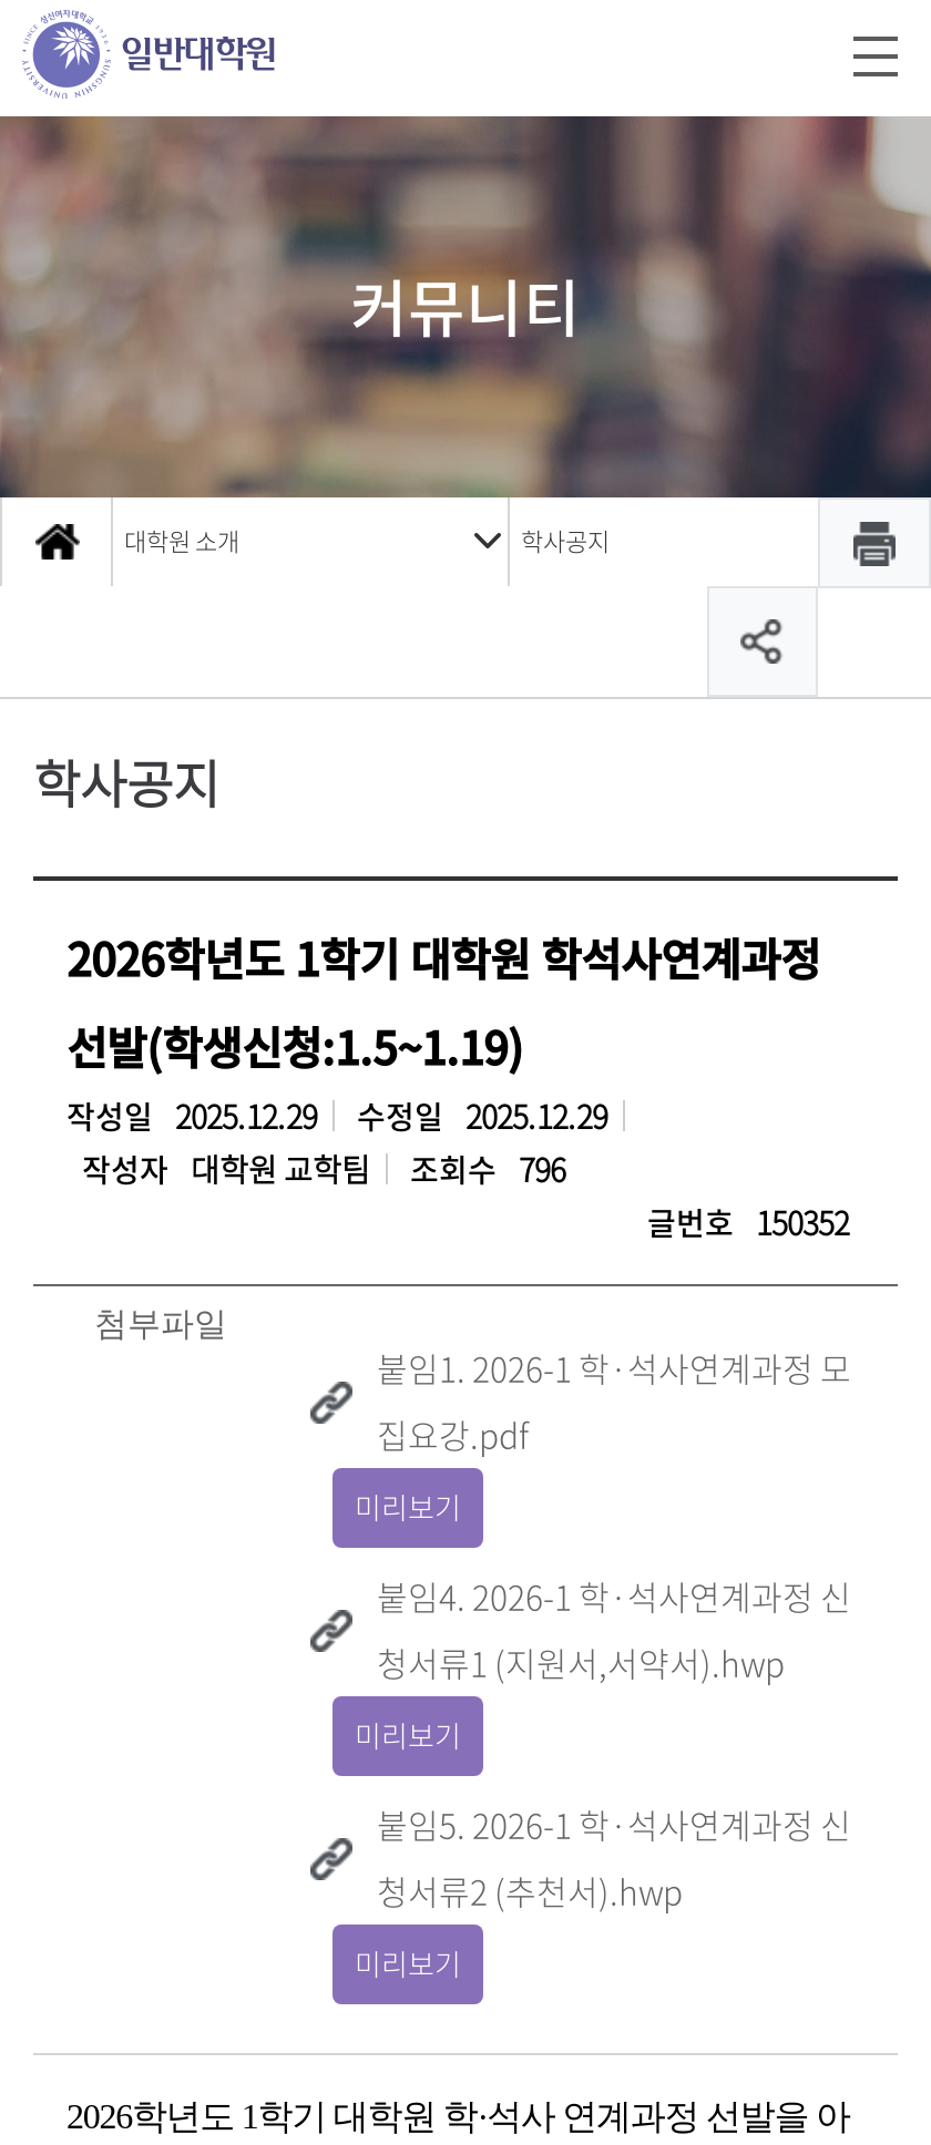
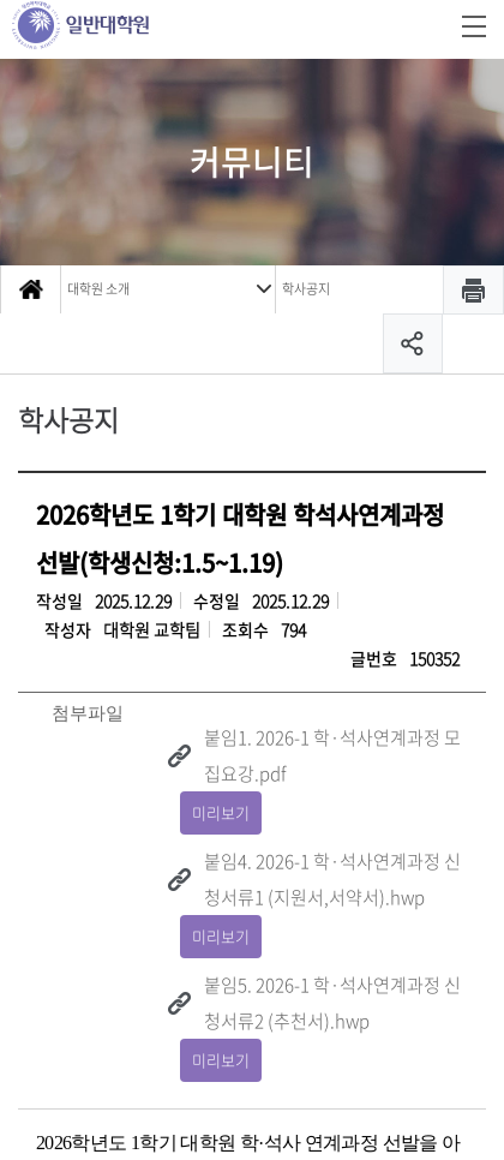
[82,1147,565,1191] 작성자 대학원 교학팀 조회수 796 -> [44,617,306,641] 작성자 대학원 교학팀 조회수 794

